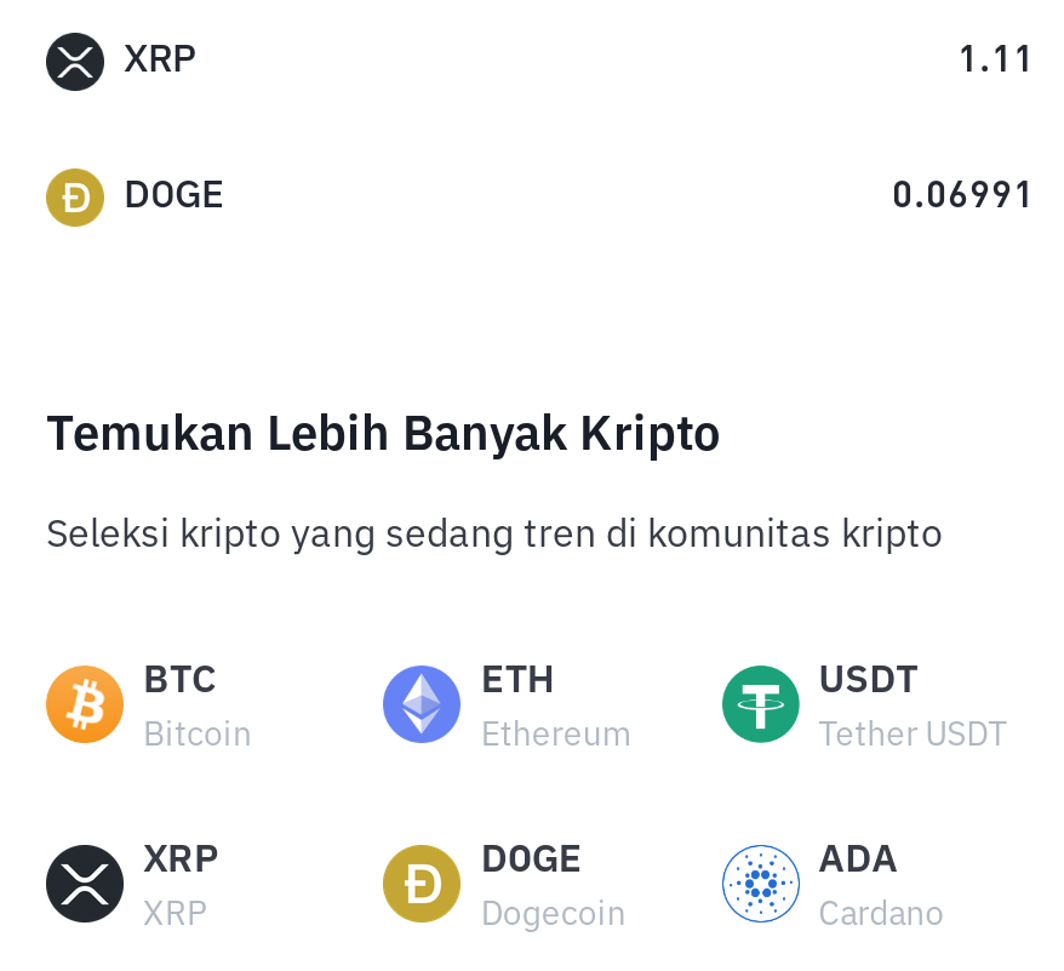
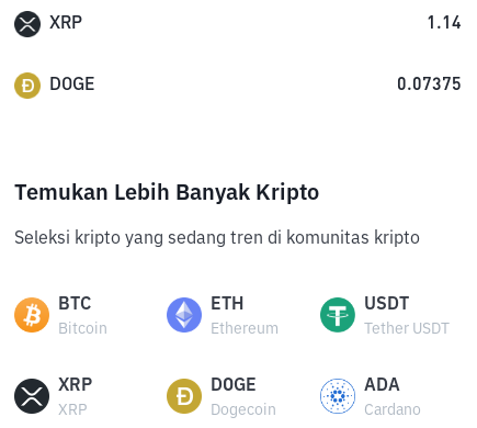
[957,42,1035,81] 1.11 -> [427,15,462,33] 1.14
[892,178,1035,217] 0.06991 -> [397,77,462,94] 0.07375

